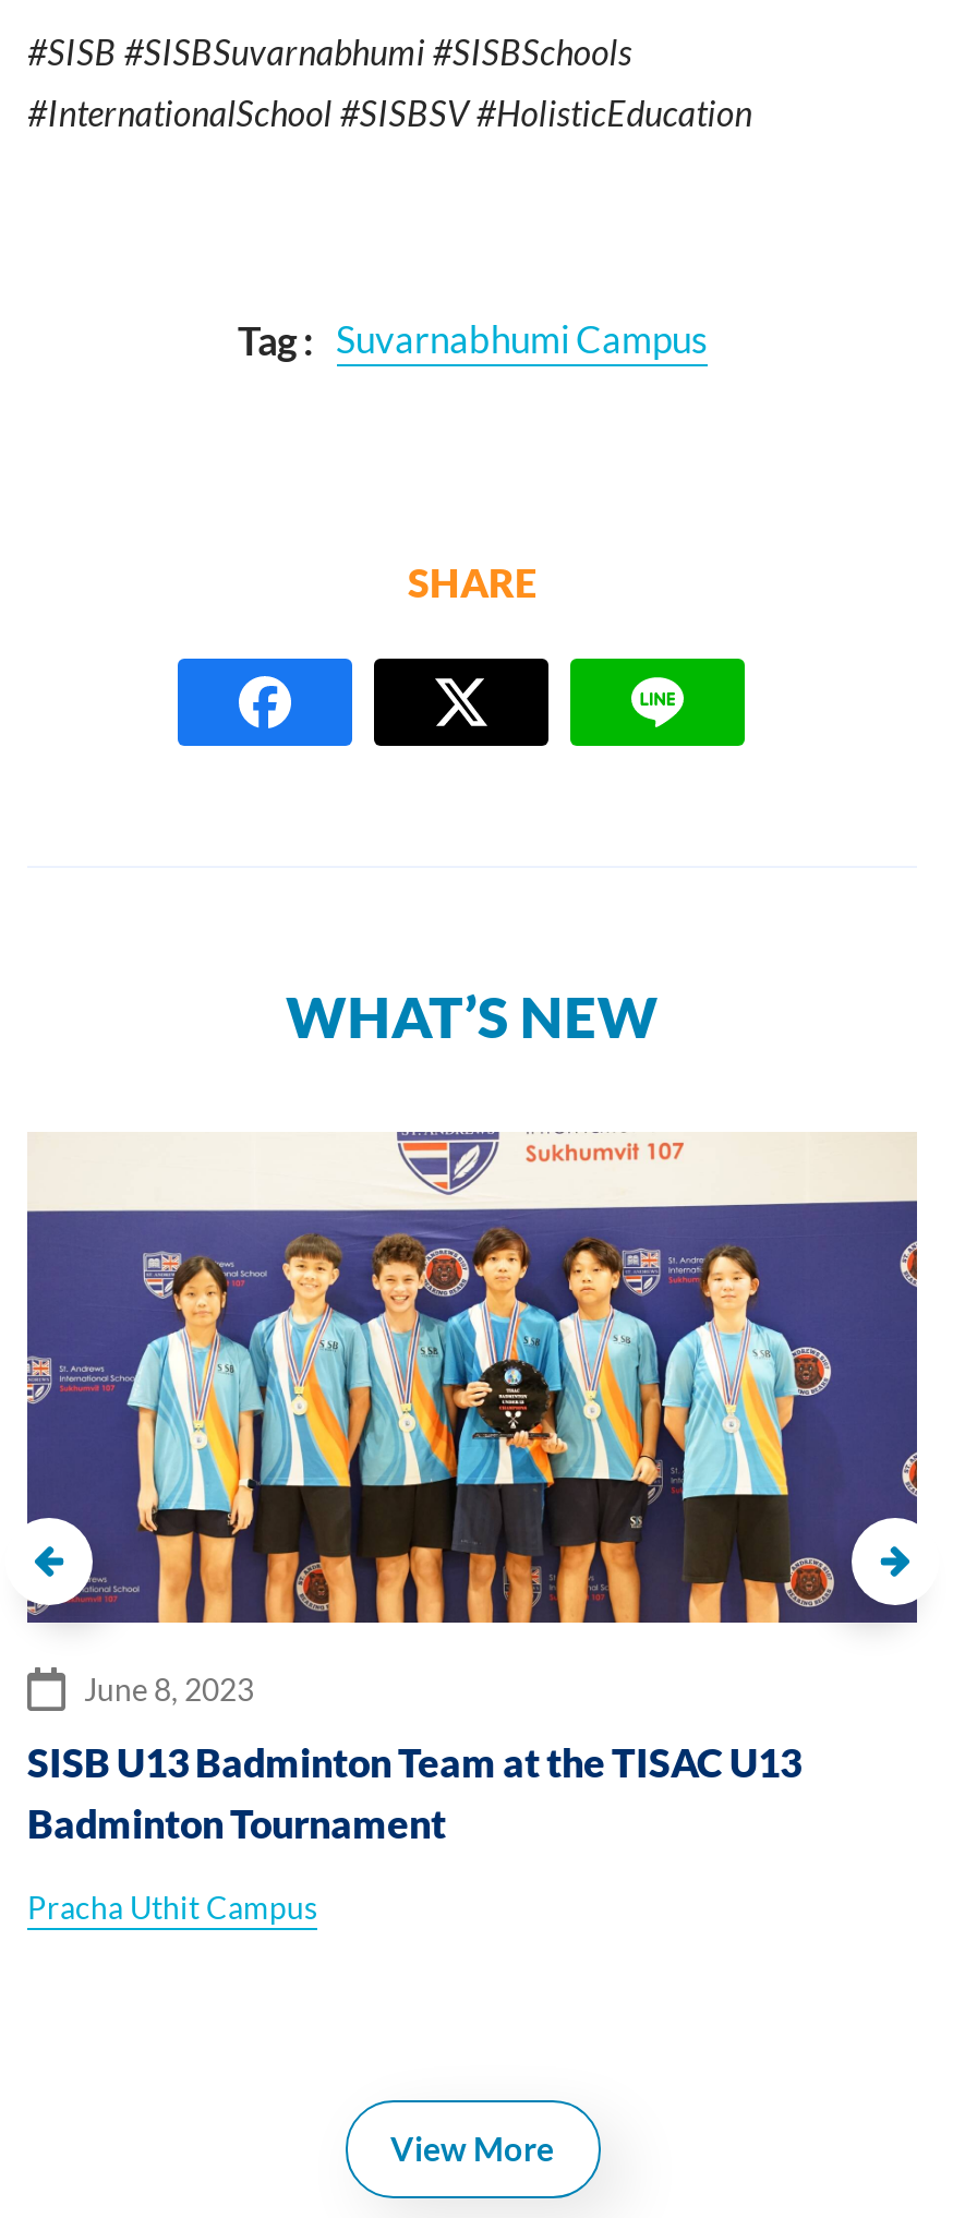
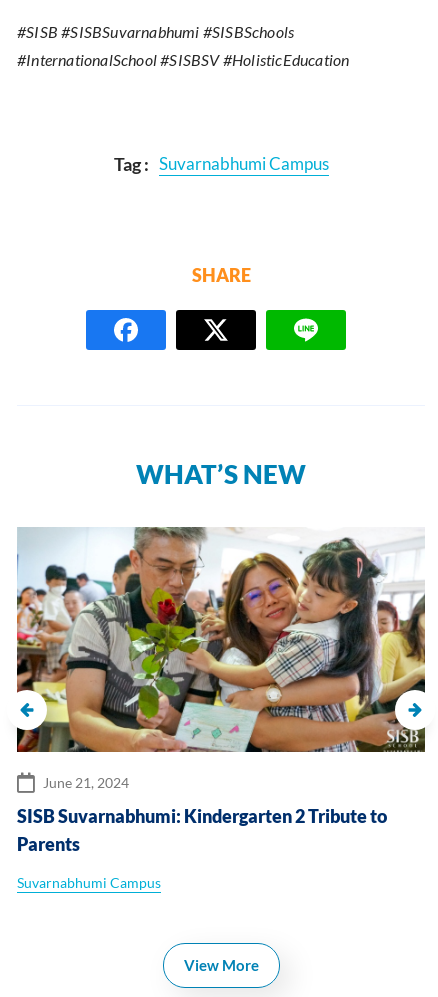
[25,1132,919,1709] [image] | June 8, 2023 -> [16,526,426,791] [image] | June 21, 2024
[27,1739,801,1848] SISB U13 Badminton Team at the TISAC U13 | Badminton Tournament -> [17,805,387,855] SISB Suvarnabhumi: Kindergarten 2 Tribute to | Parents
[27,1890,317,1927] Pracha Uthit Campus -> [17,874,161,891] Suvarnabhumi Campus

